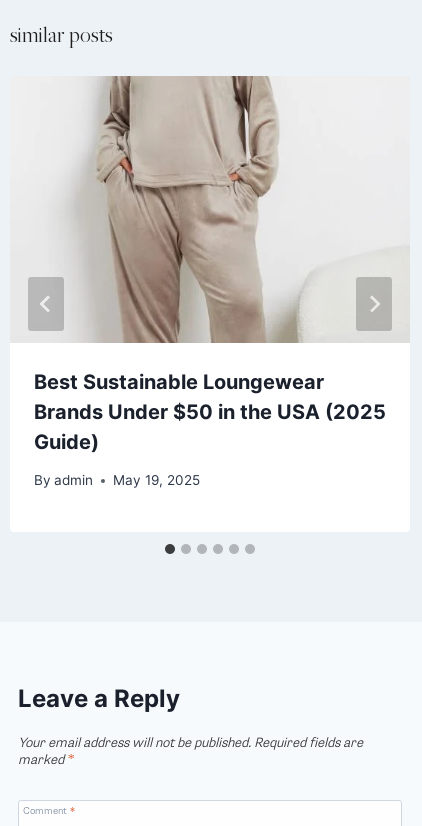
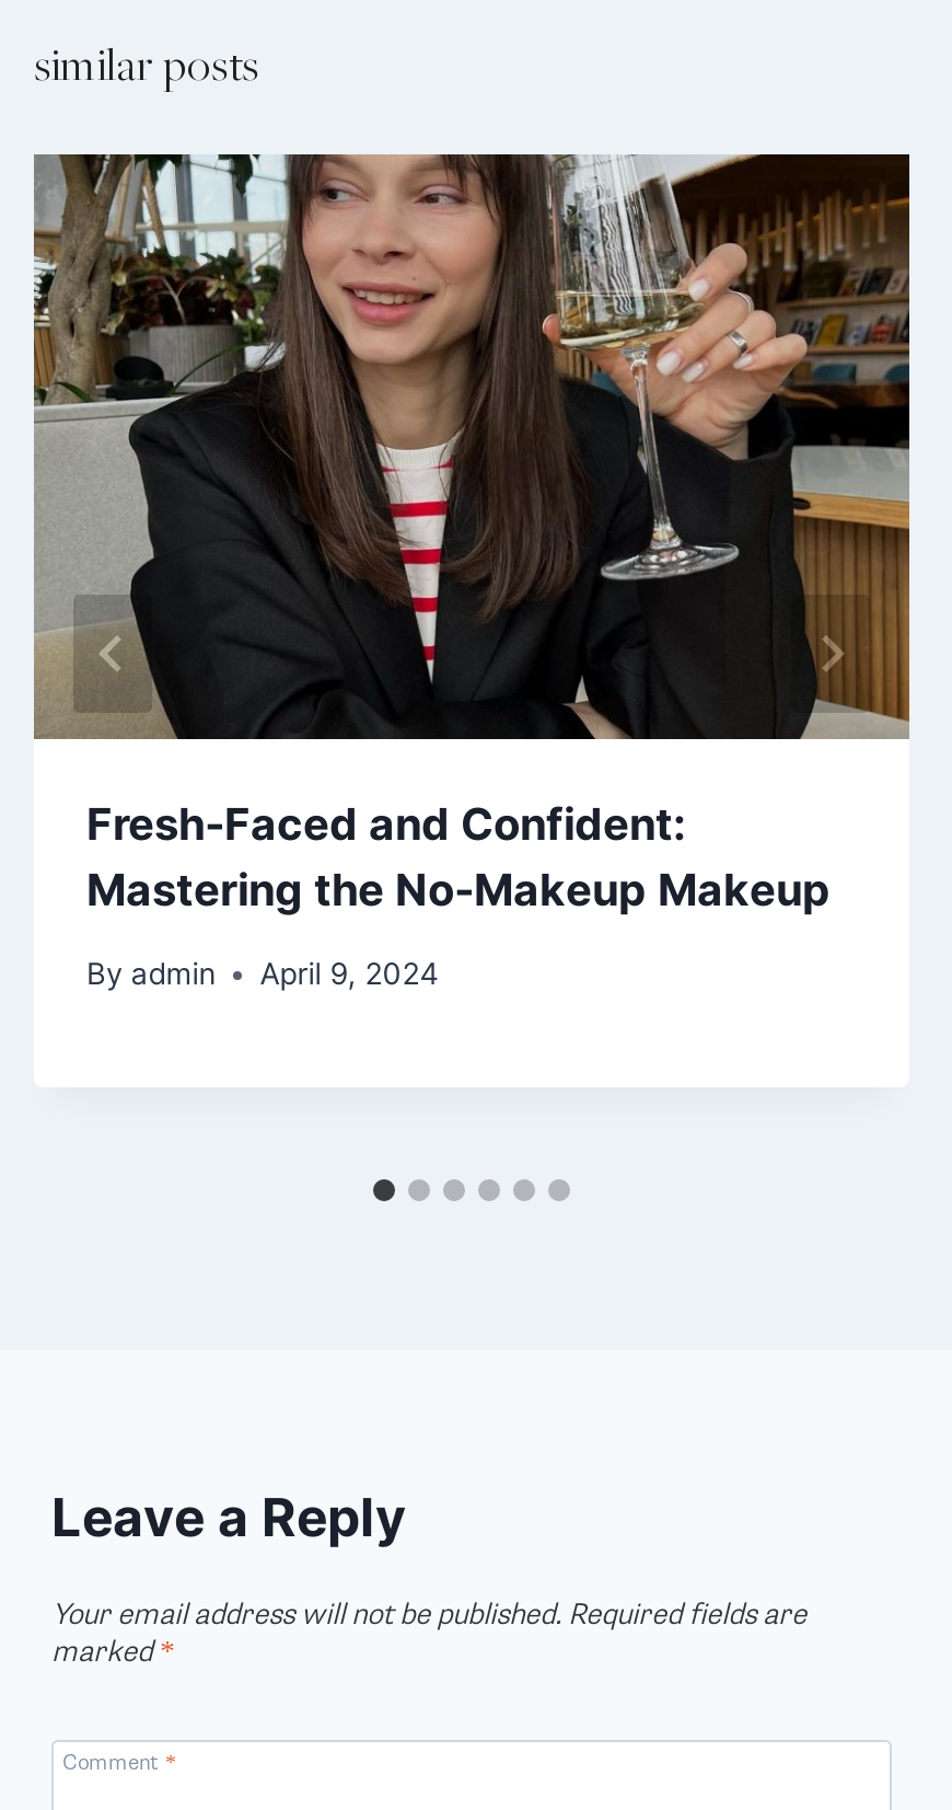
[10,75,410,454] [image] | Best Sustainable Loungewear | Brands Under $50 in the USA (2025 | Guide) -> [32,152,912,916] [image] | Fresh-Faced and Confident: | Mastering the No-Makeup Makeup
[34,472,200,488] By admin May 19, 2025 -> [86,957,439,992] By admin April 9, 2024
moved [34,472,93,488] -> [86,957,216,992]: By admin

